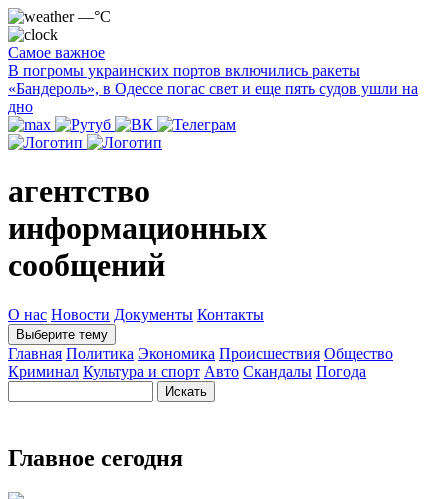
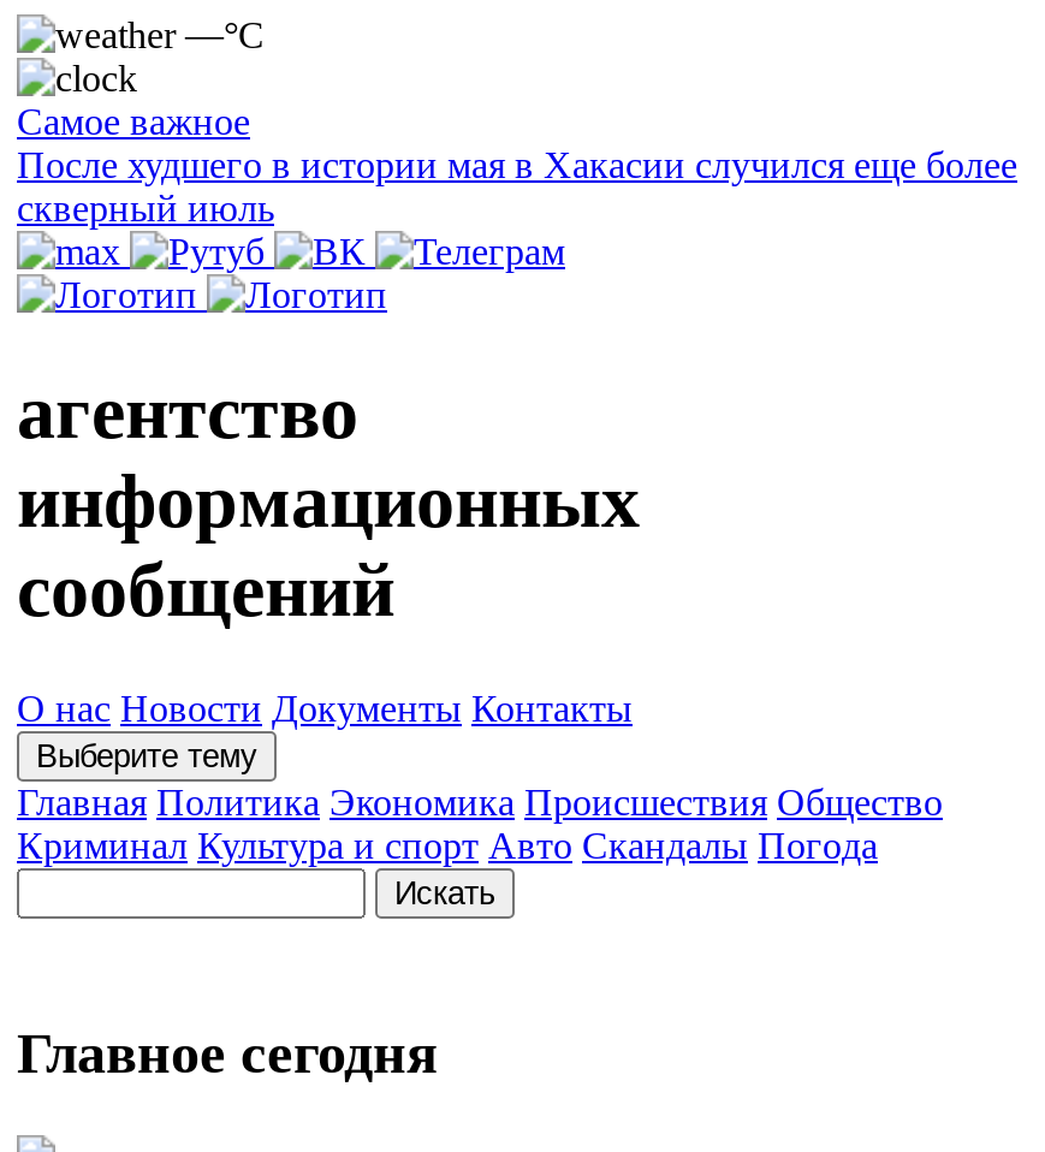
[8,62,418,115] В погромы украинских портов включились ракеты | «Бандероль», в Одессе погас свет и еще пять судов ушли на | дно -> [17,144,1017,228] После худшего в истории мая в Хакасии случился еще более | скверный июль

